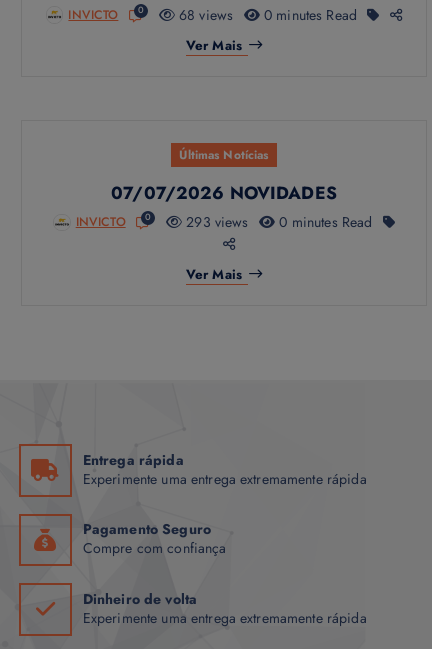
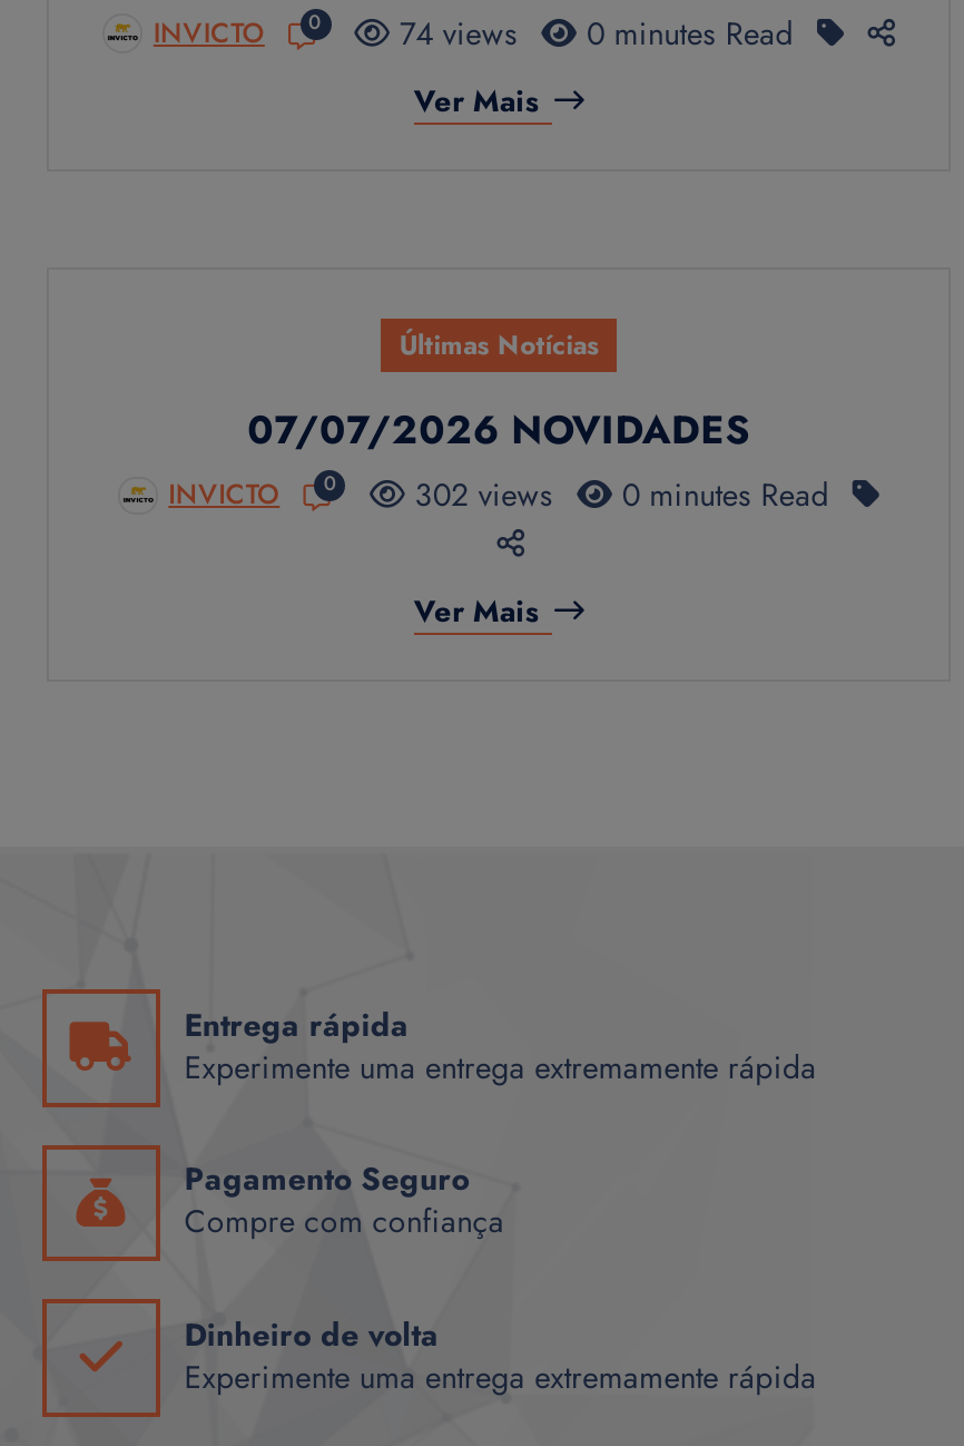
[175,5,233,25] 68 views -> [390,10,518,55] 74 views
[182,212,248,232] 293 views -> [405,473,553,518] 302 views

